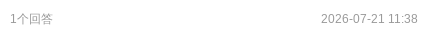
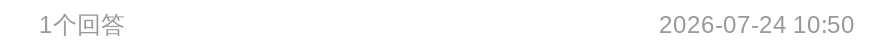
[321,12,418,26] 2026-07-21 11:38 -> [659,11,855,39] 2026-07-24 10:50

